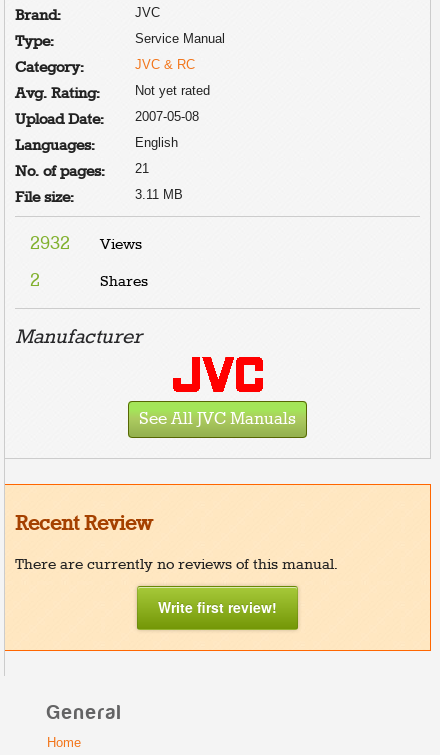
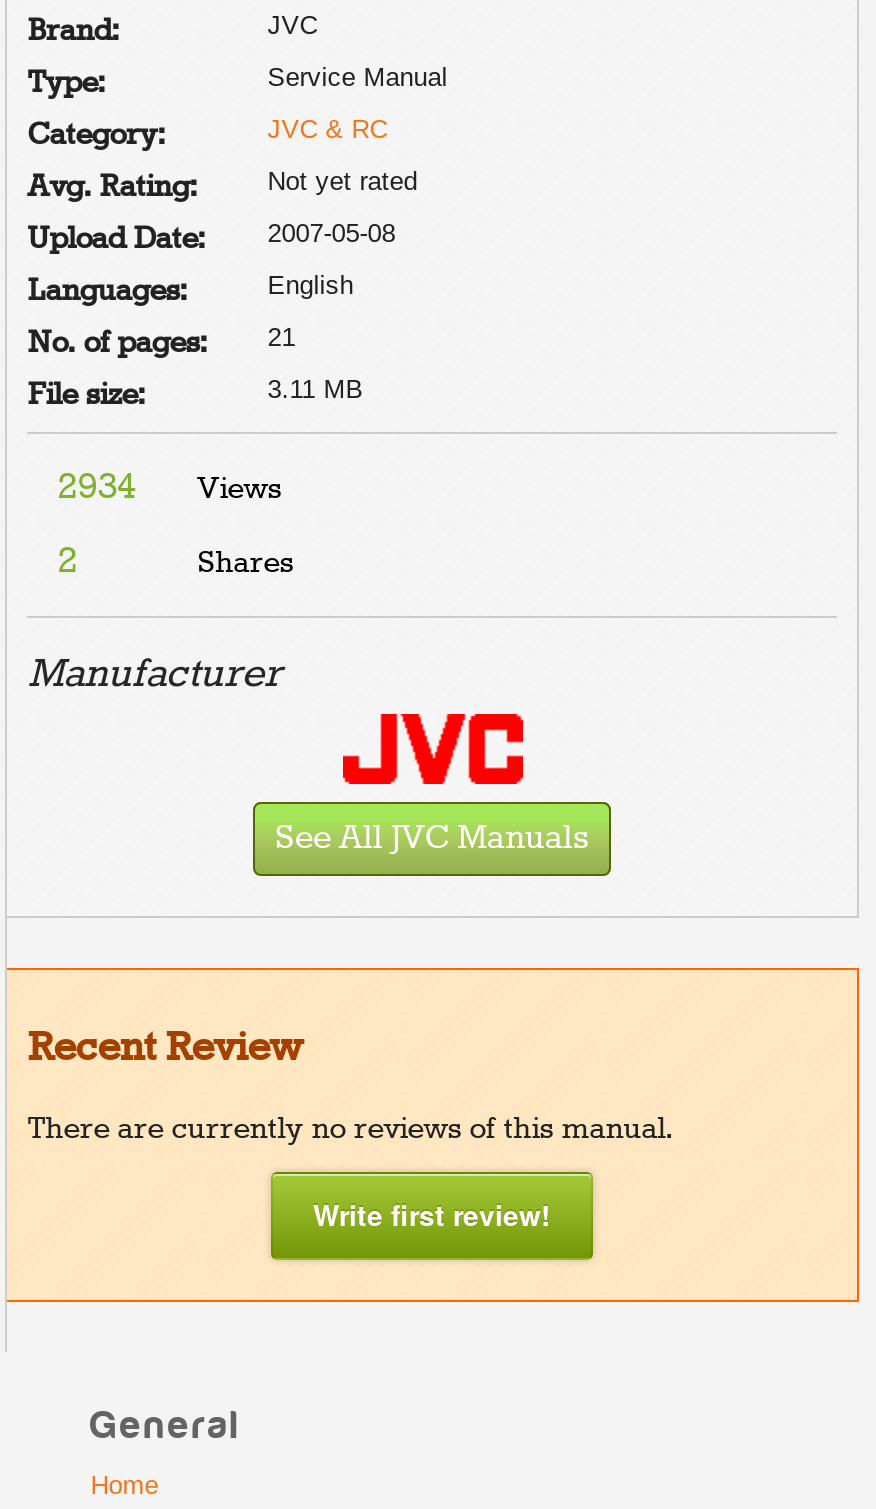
[30,232,142,254] 2932 Views -> [57,465,281,509] 2934 Views

